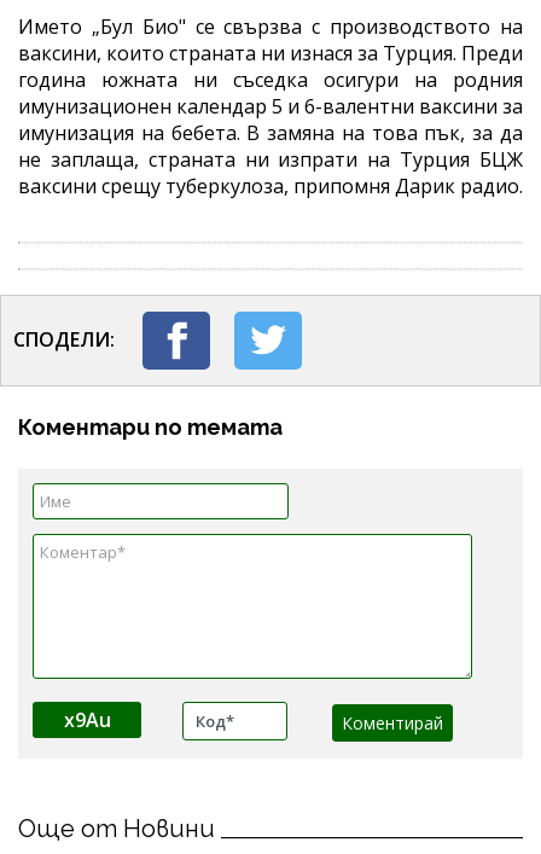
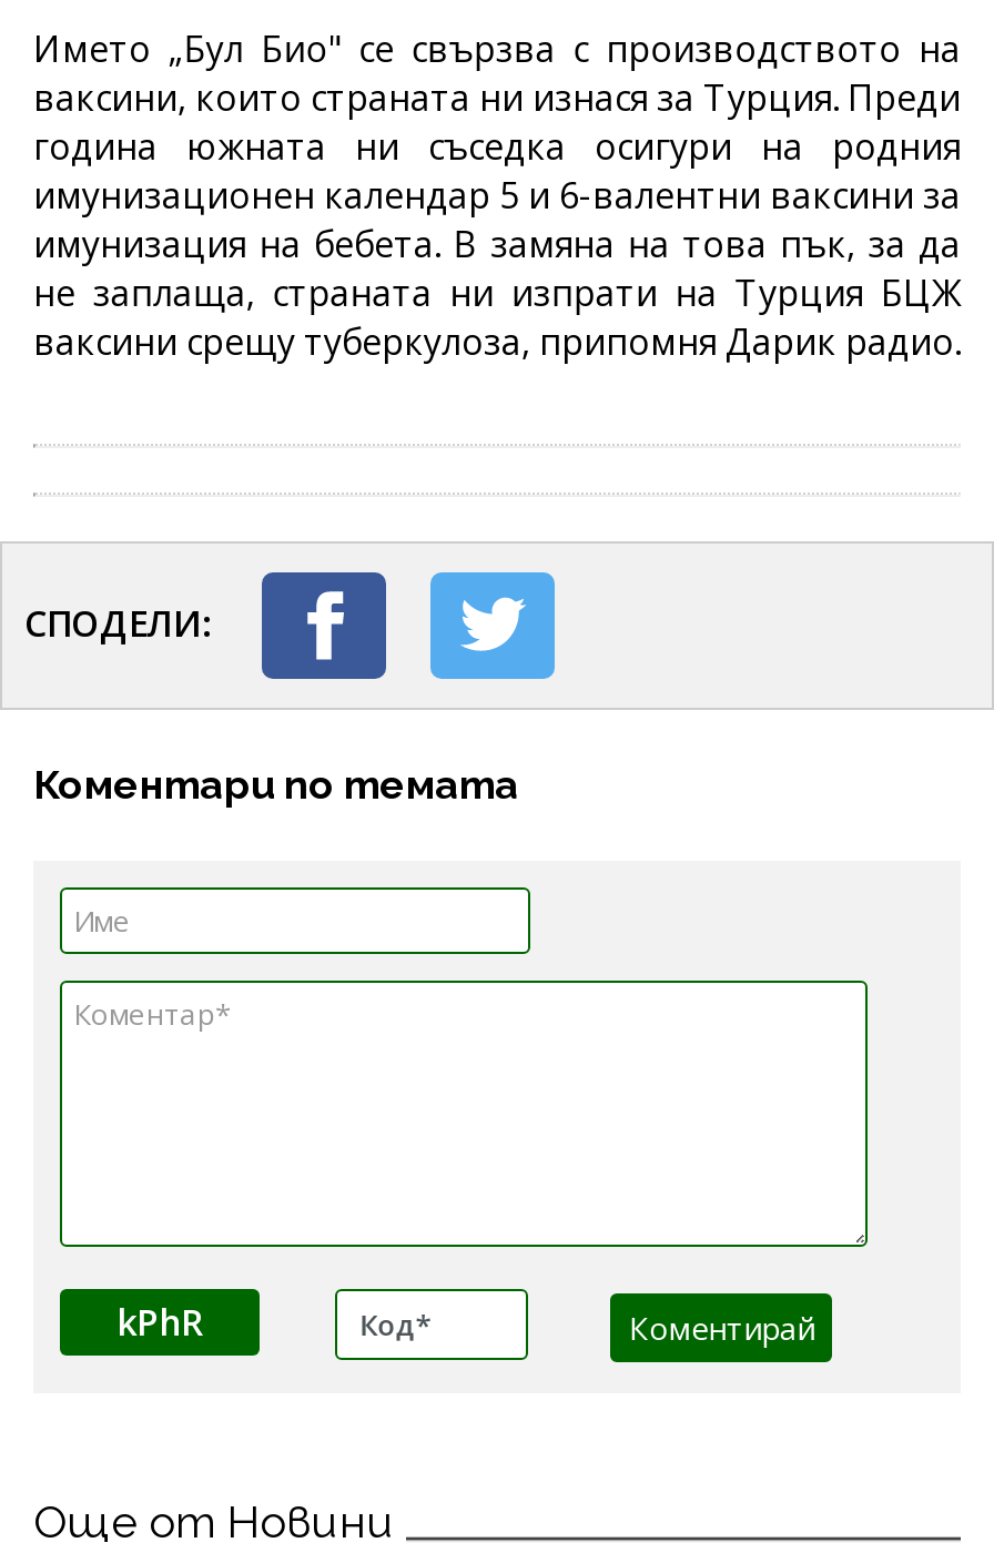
[63,707,110,733] x9Au -> [116,1298,203,1347] kPhR

